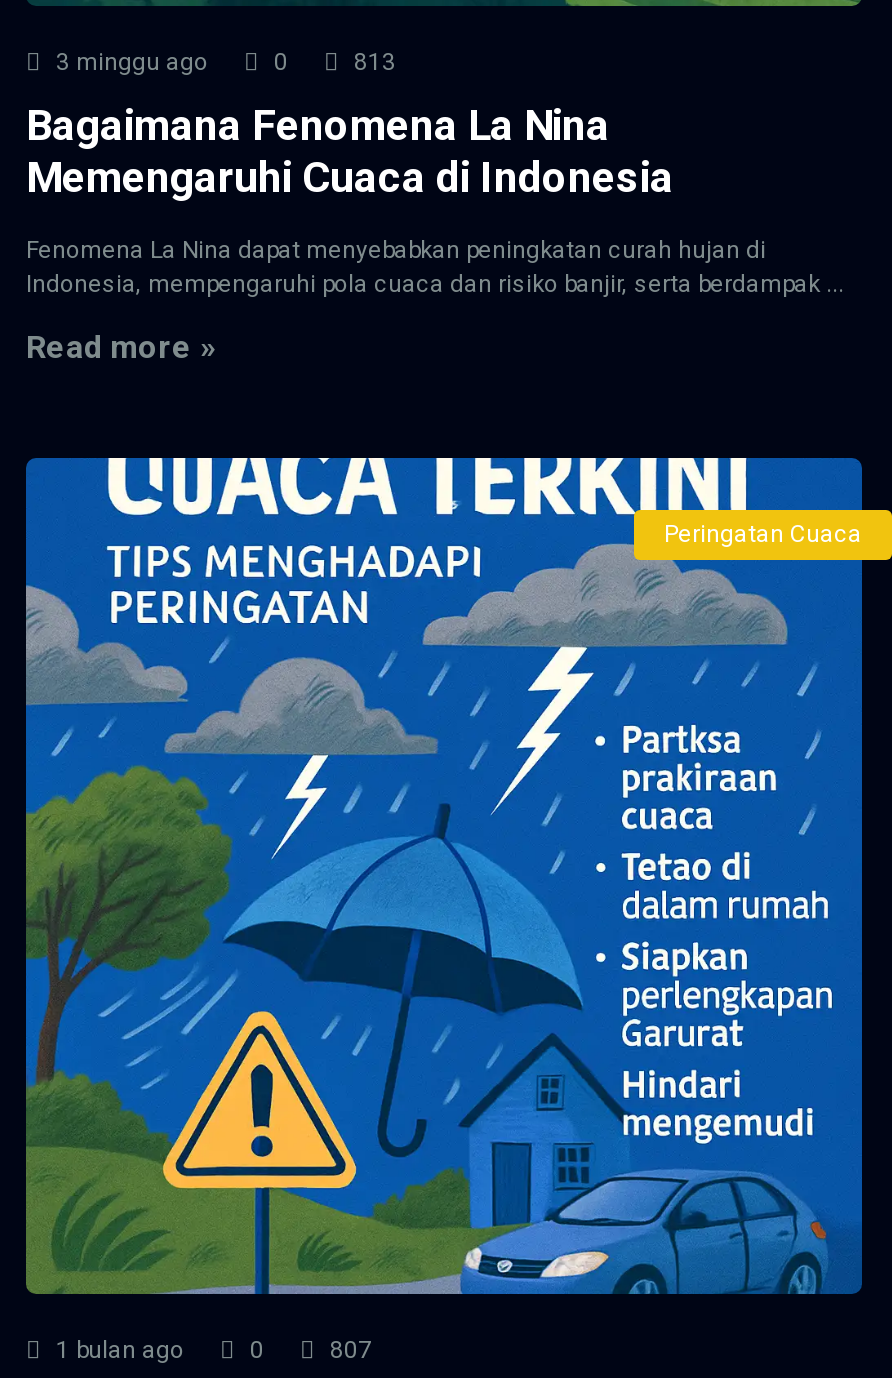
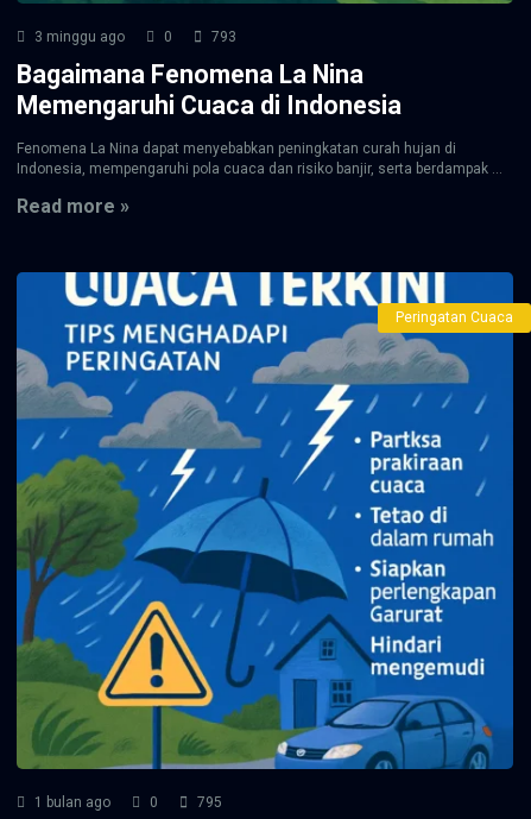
[348,48,396,76] 813 -> [208,29,236,45] 793
[324,1336,372,1364] 807 -> [194,794,222,811] 795

